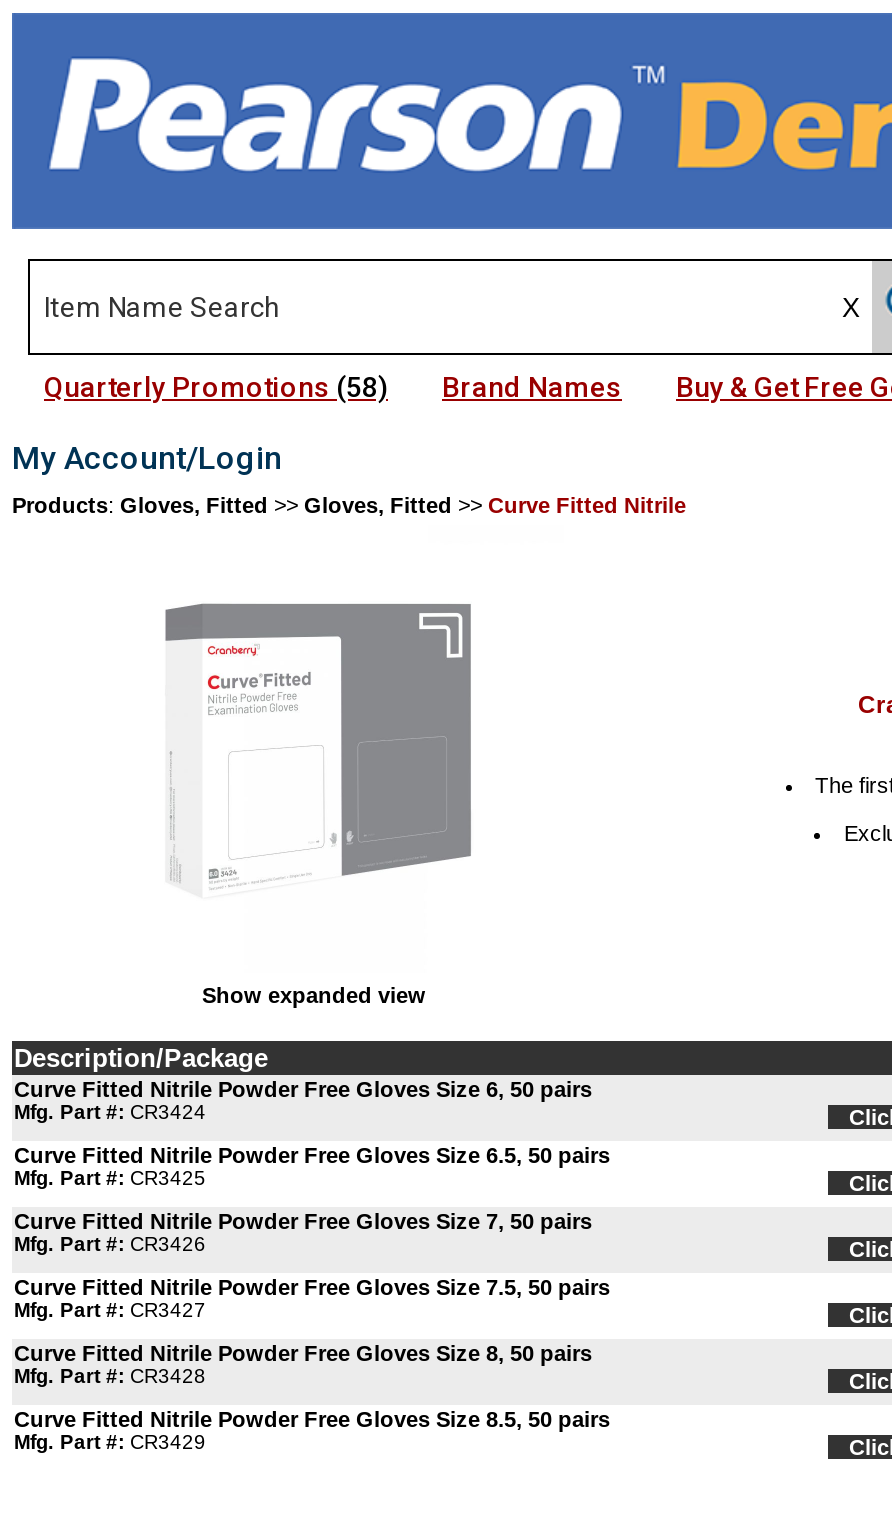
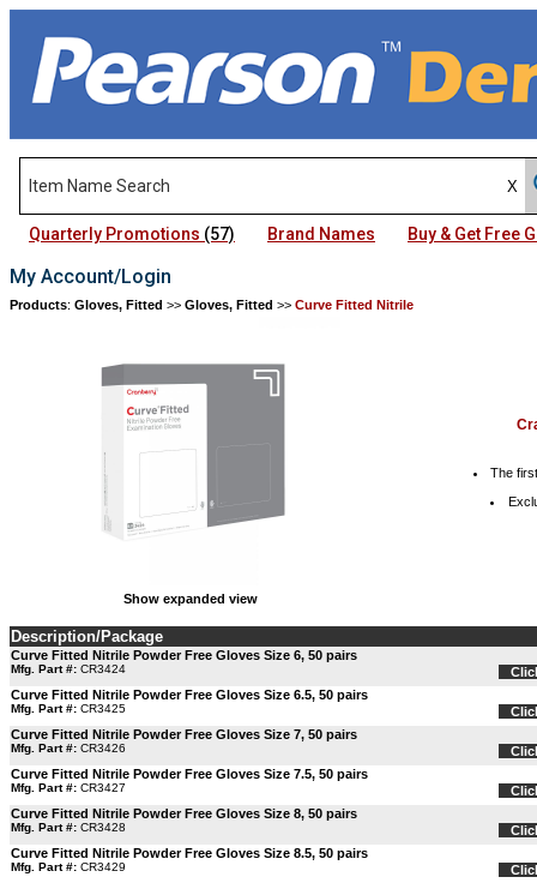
[44,371,388,403] Quarterly Promotions (58) -> [29,224,235,244] Quarterly Promotions (57)

